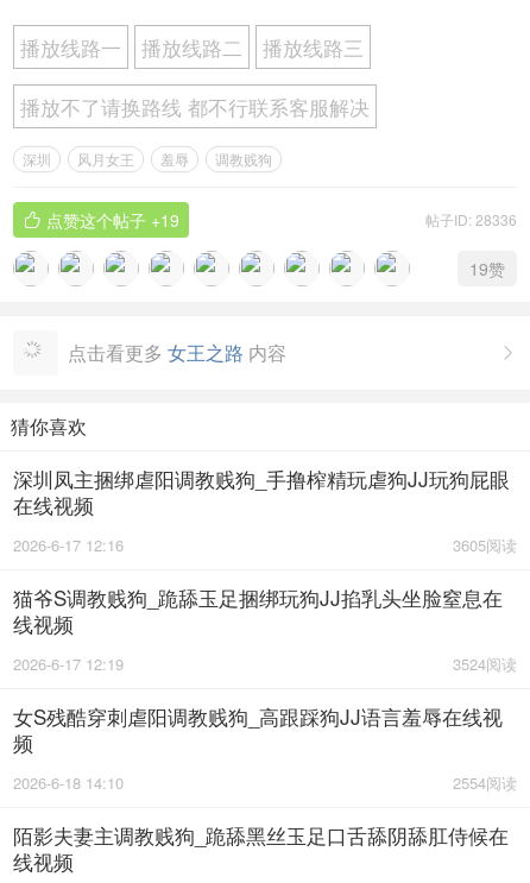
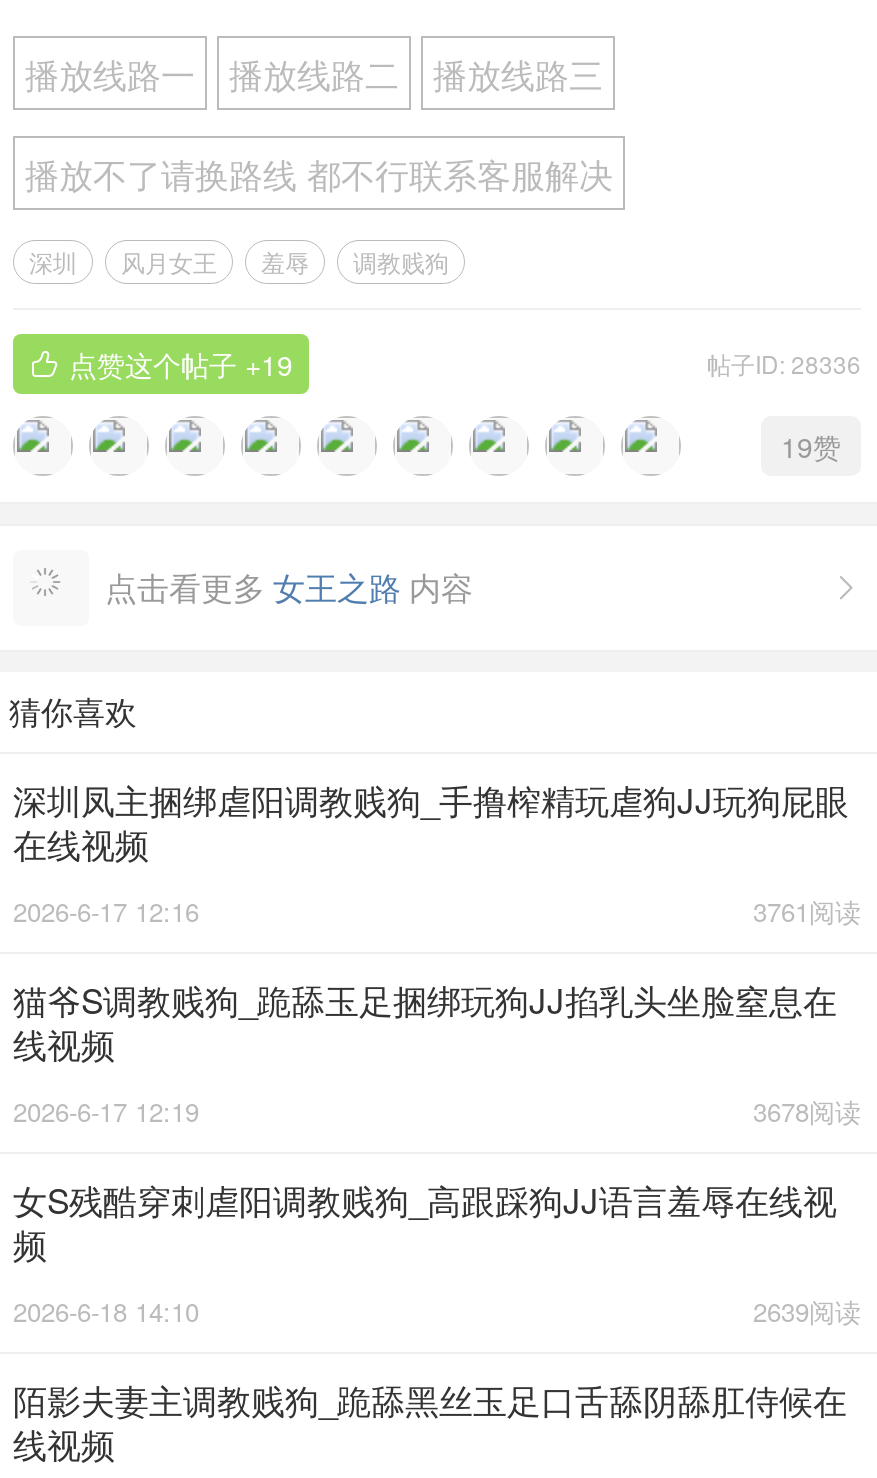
[453,534,517,557] 3605阅读 -> [753,893,861,931] 3761阅读
[453,653,517,676] 3524阅读 -> [753,1093,861,1131] 3678阅读
[453,772,517,794] 2554阅读 -> [753,1293,861,1331] 2639阅读

